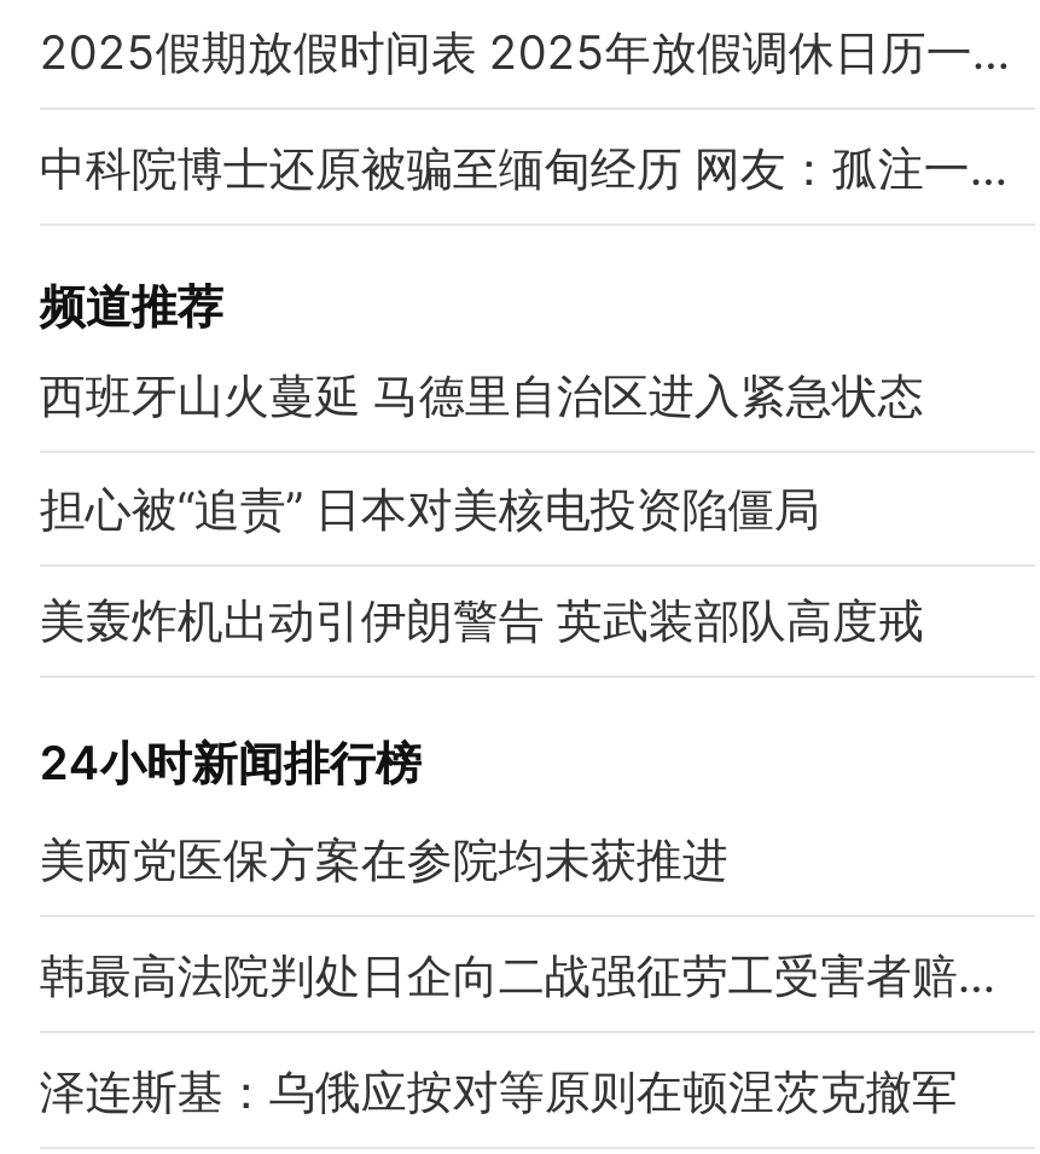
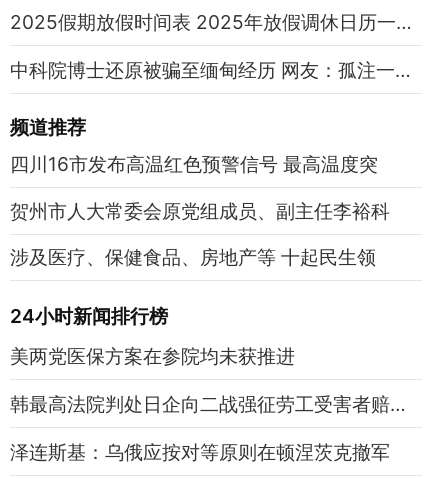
[40,365,924,423] 西班牙山火蔓延 马德里自治区进入紧急状态 -> [10,152,378,176] 四川16市发布高温红色预警信号 最高温度突
[40,479,820,537] 担心被“追责” 日本对美核电投资陷僵局 -> [10,198,390,222] 贺州市人大常委会原党组成员、副主任李裕科
[40,592,924,650] 美轰炸机出动引伊朗警告 英武装部队高度戒 -> [10,245,376,269] 涉及医疗、保健食品、房地产等 十起民生领

